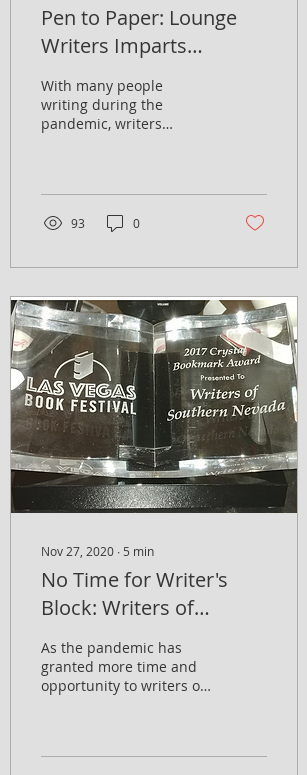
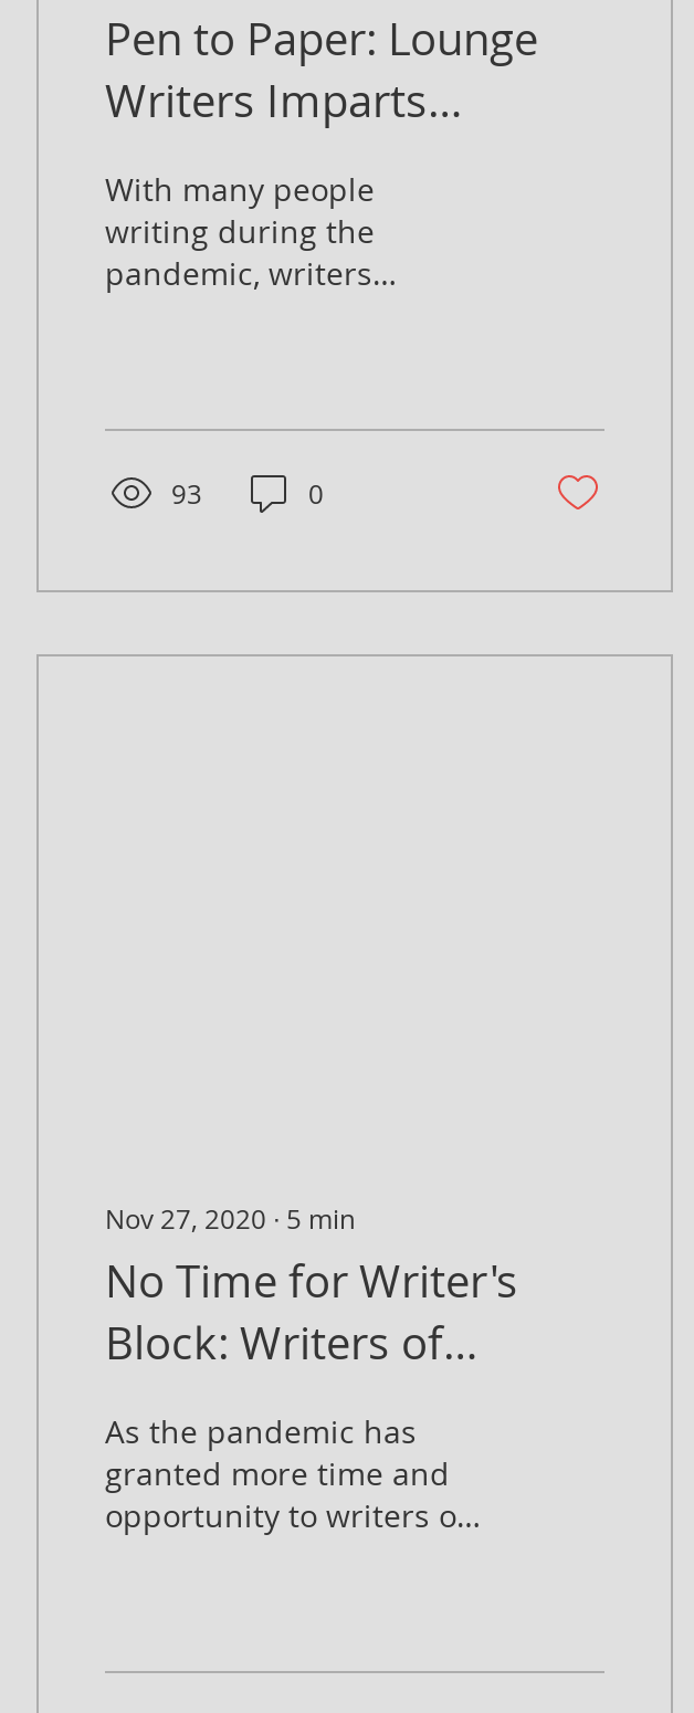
[10,298,298,514] [image] -> none

